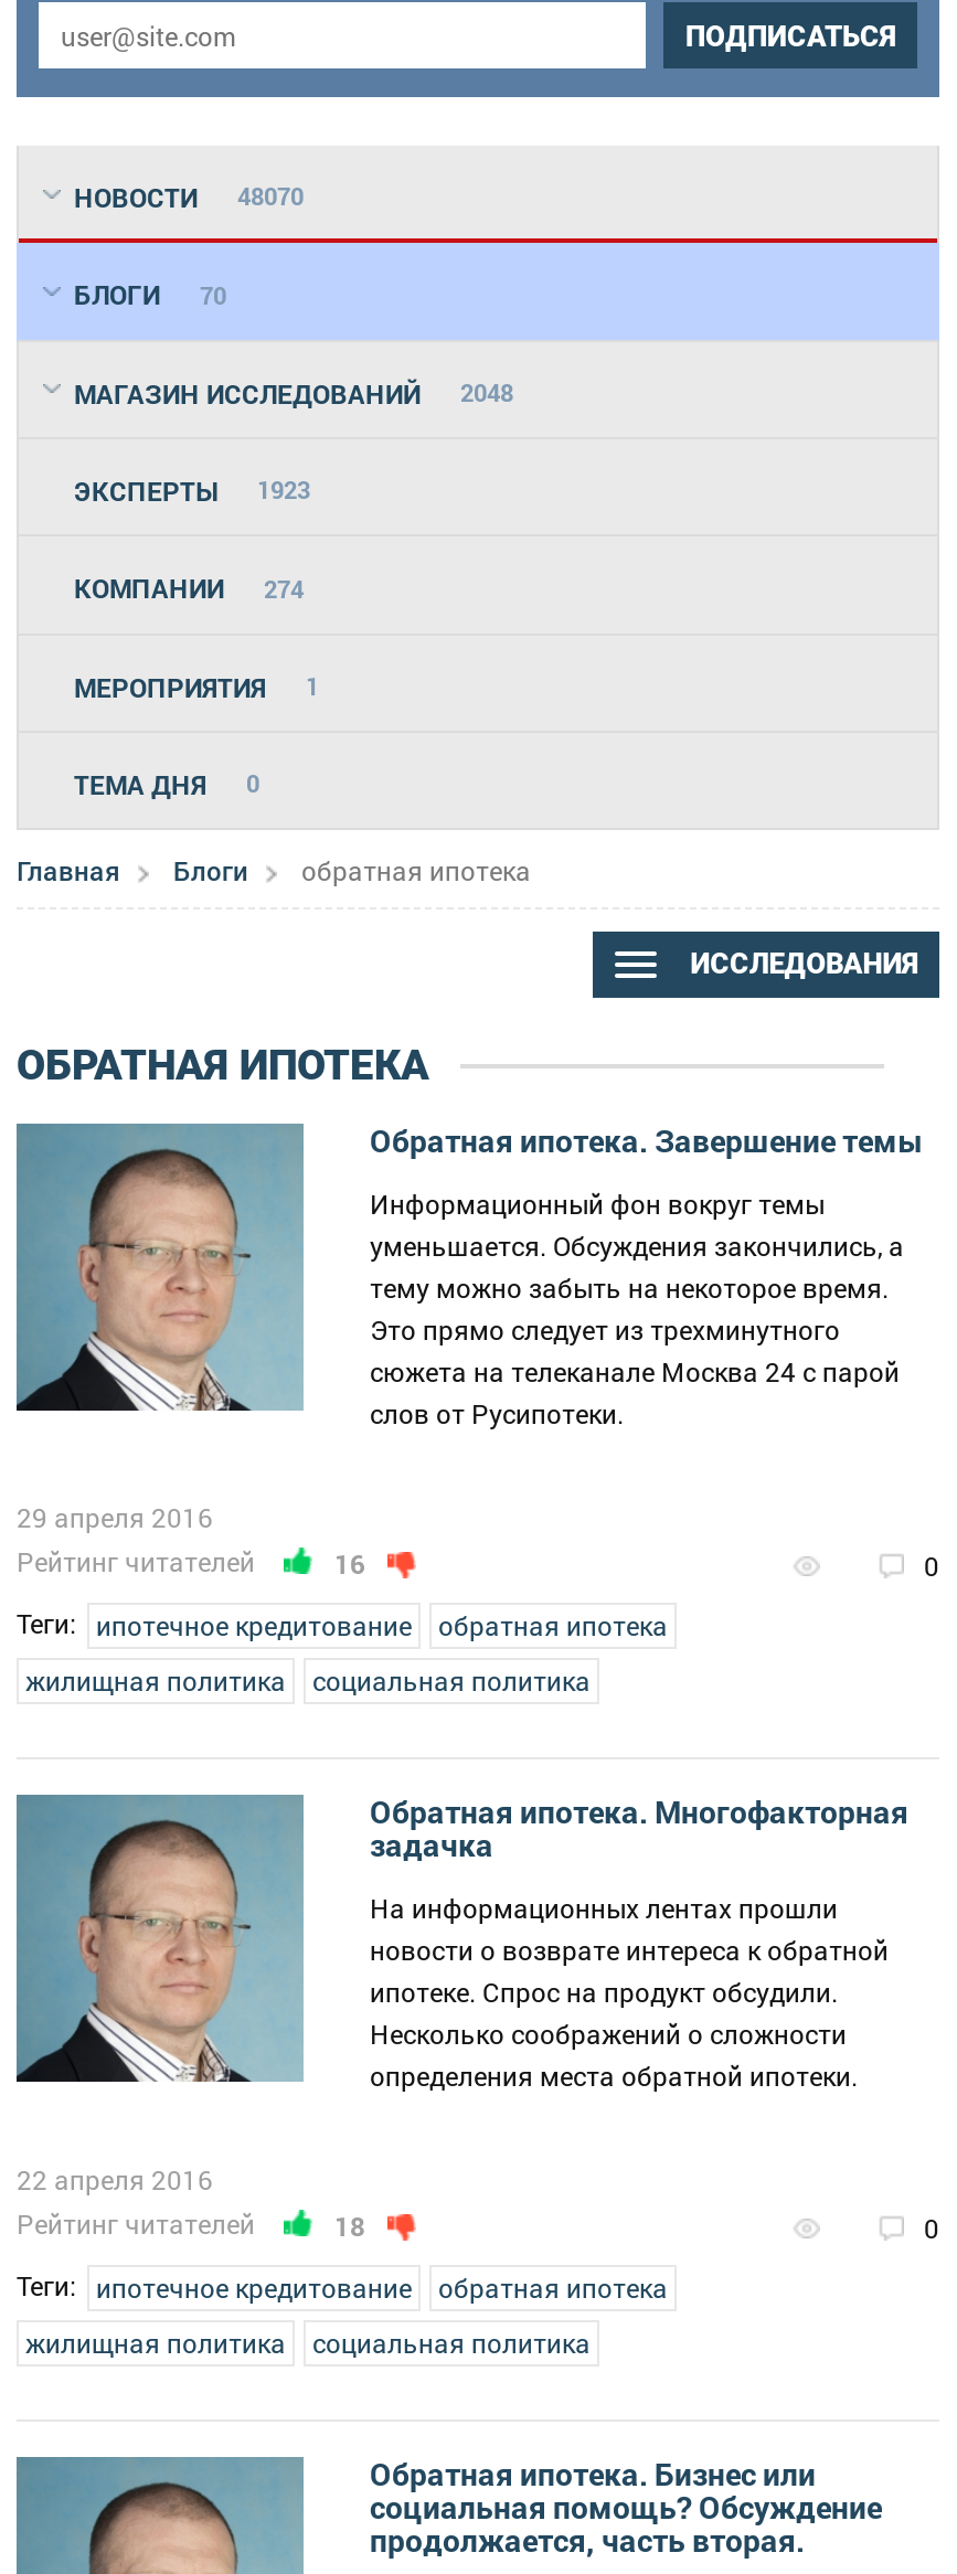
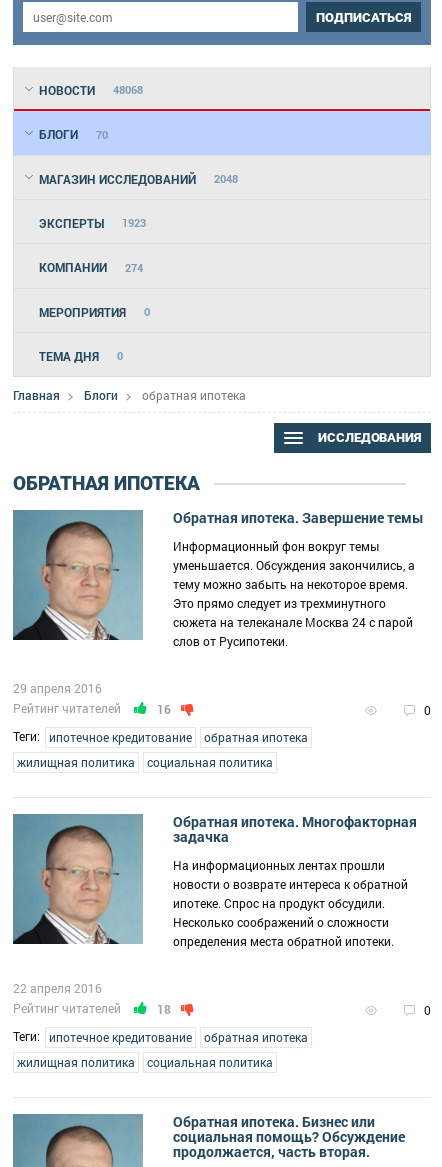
[74,179,304,214] НОВОСТИ 48070 -> [39,82,143,98] НОВОСТИ 48068
[74,668,319,703] МЕРОПРИЯТИЯ 1 -> [39,304,150,320] МЕРОПРИЯТИЯ 0

